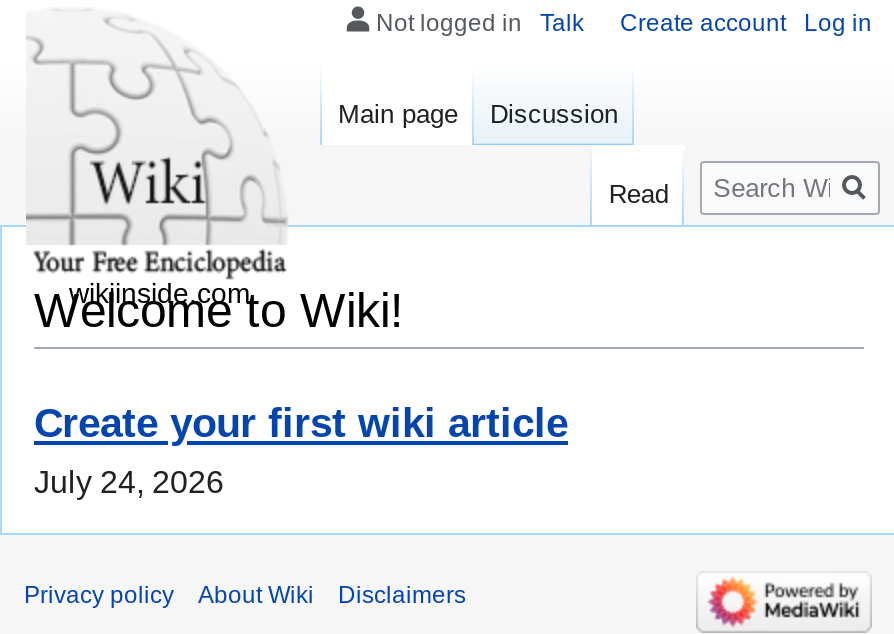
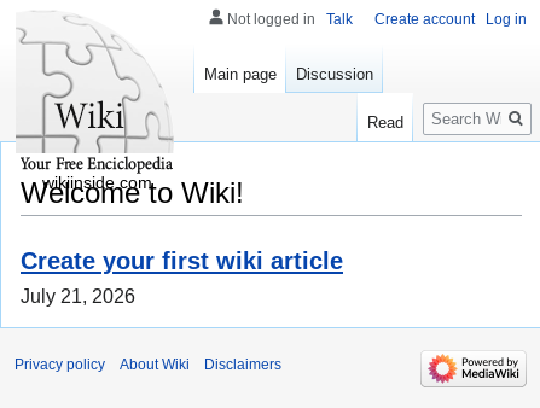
[34,466,224,500] July 24, 2026 -> [21,286,135,307] July 21, 2026

